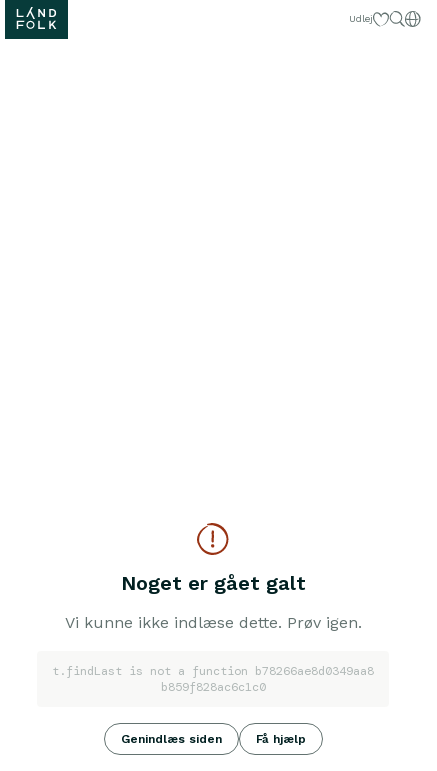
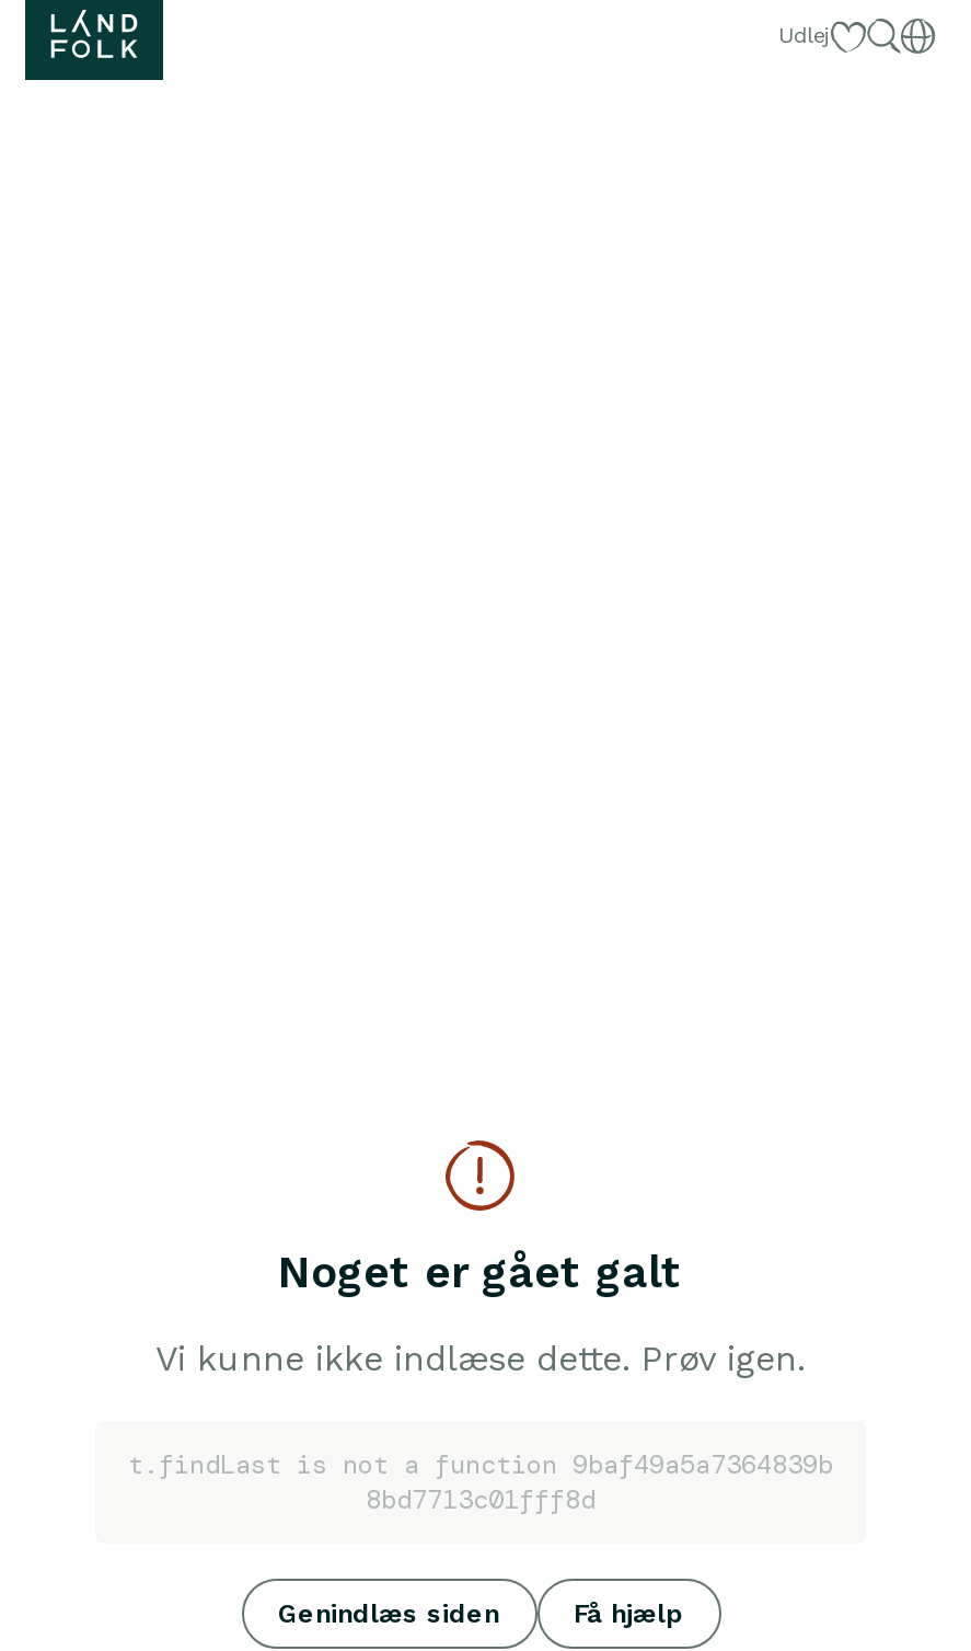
[52,663,374,695] t.findLast is not a function b78266ae8d0349aa8 | b859f828ac6c1c0 -> [128,1447,833,1517] t.findLast is not a function 9baf49a5a7364839b | 8bd7713c01fff8d

